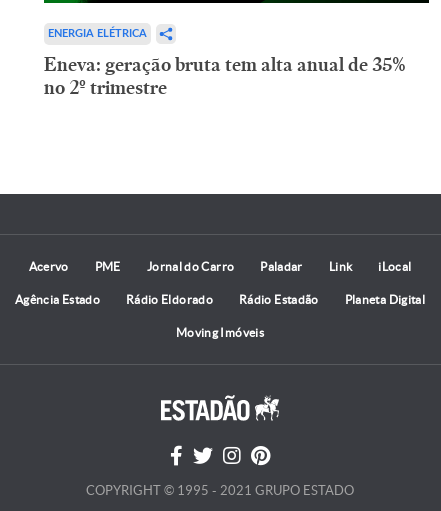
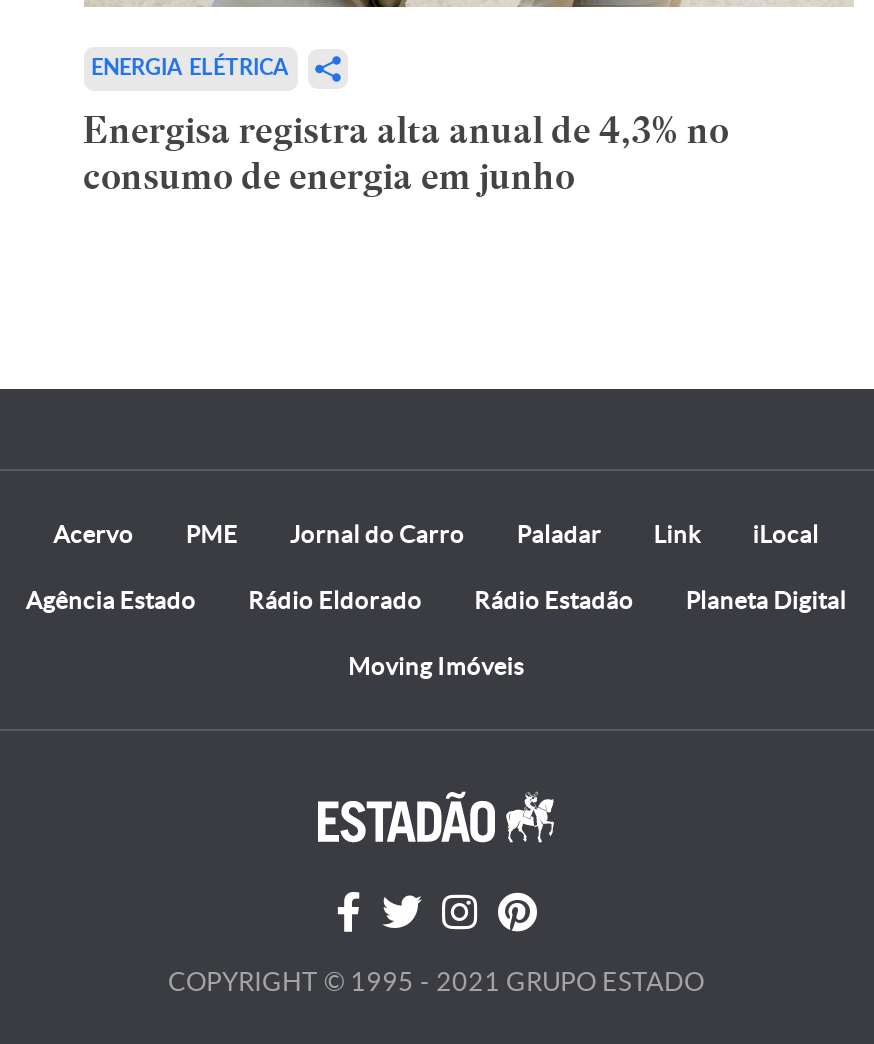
[43,53,405,99] Eneva: geração bruta tem alta anual de 35% | no 2º trimestre -> [83,107,729,199] Energisa registra alta anual de 4,3% no | consumo de energia em junho

